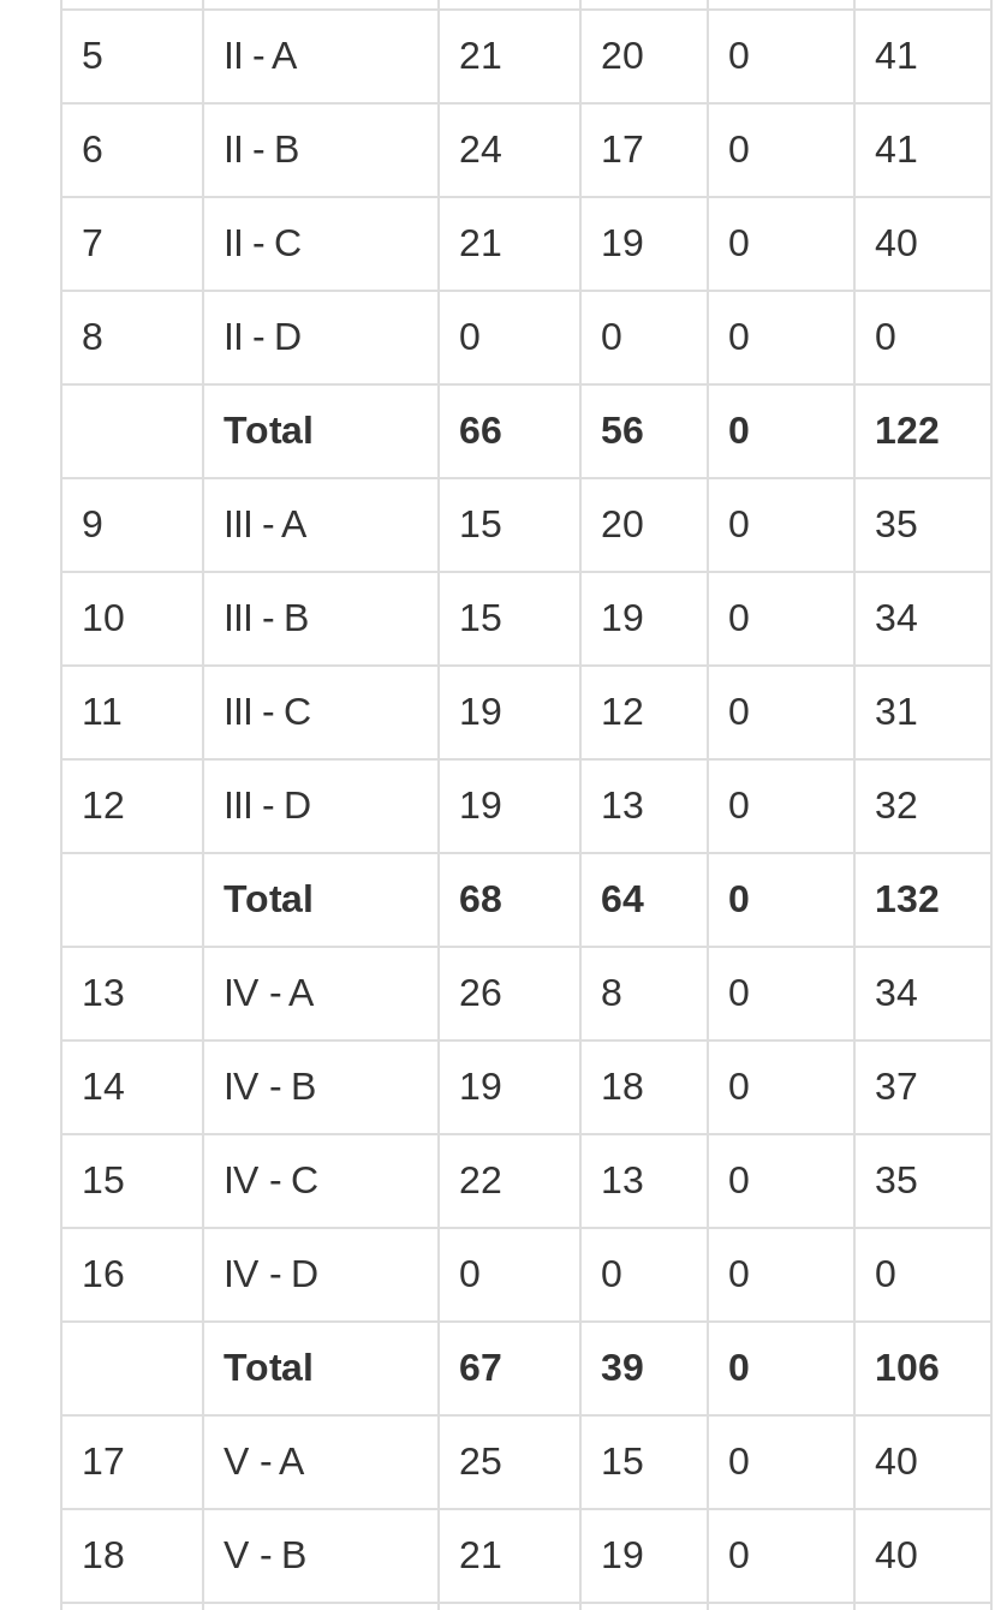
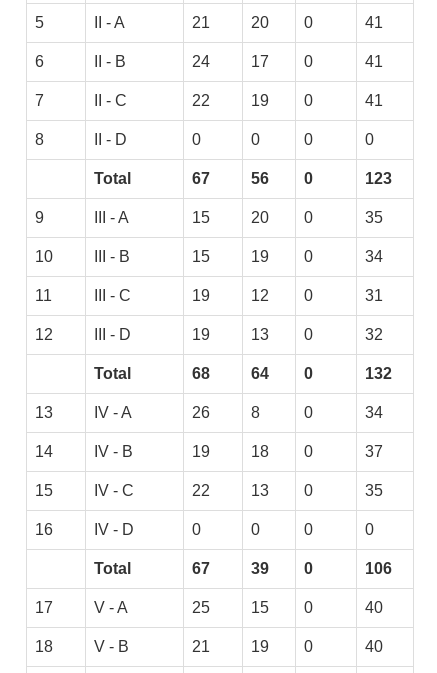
[459,223,502,264] 21 -> [192,92,210,109] 22
[875,223,918,264] 40 -> [365,92,383,109] 41
[459,411,502,452] 66 -> [192,170,210,187] 67
[875,411,940,452] 122 -> [365,170,392,187] 123

